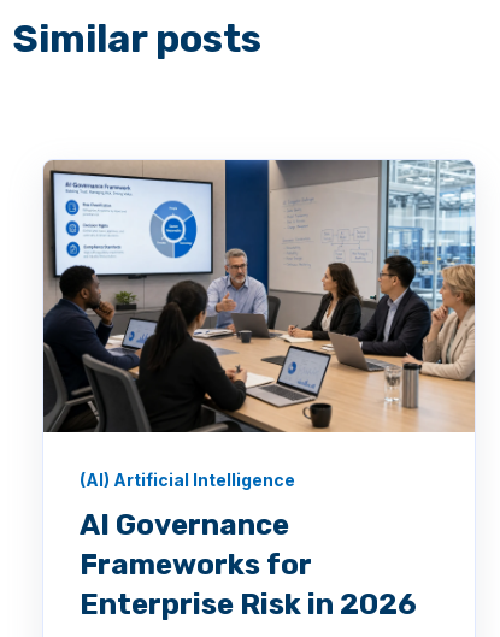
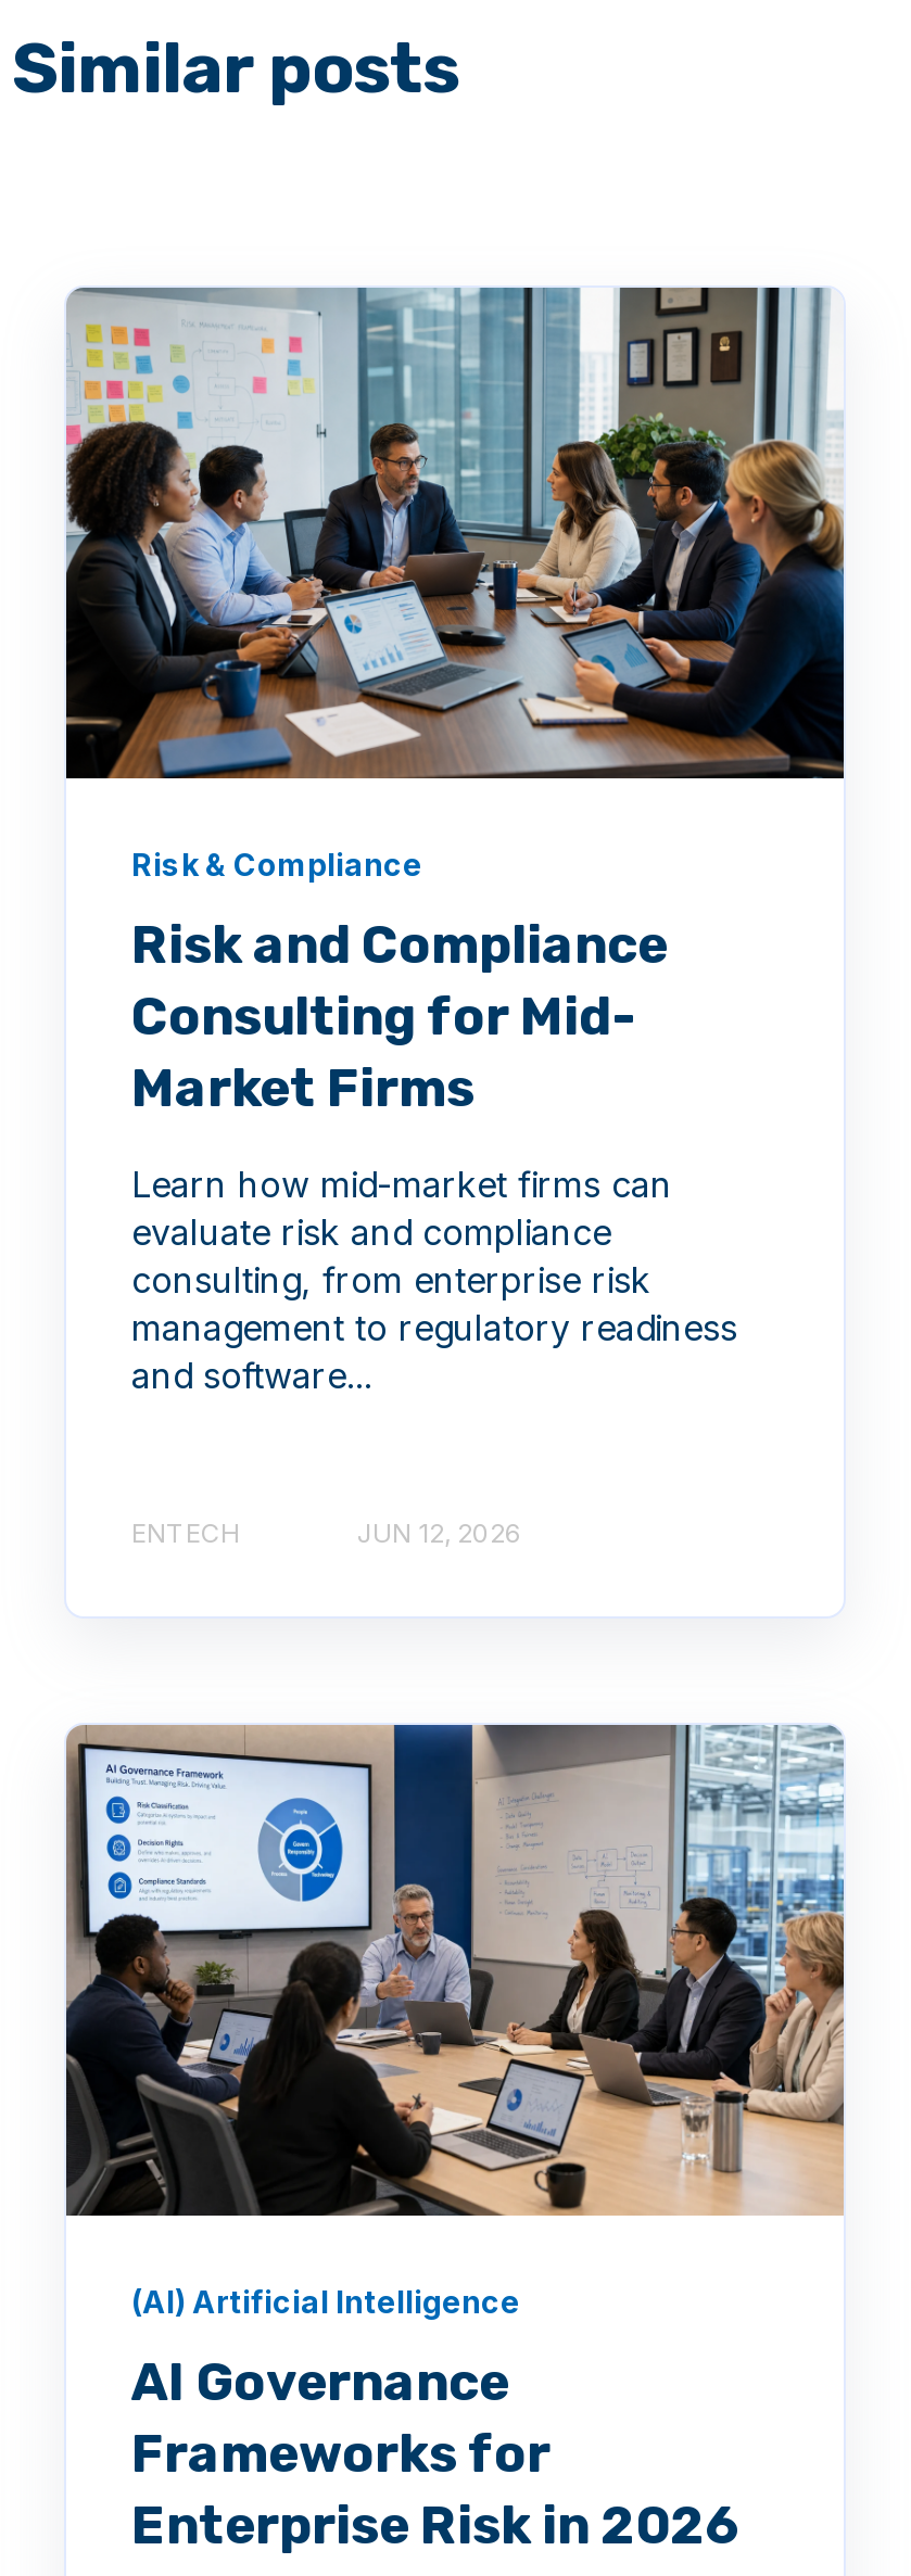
none -> [66,285,846,1397] [image] | Risk & Compliance | Risk and Compliance | Consulting for Mid- | Market Firms | Learn how mid-market firms can | evaluate risk and compliance | consulting, from enterprise risk | management to regulatory readiness | and software...
none -> [131,1517,522,1550] ENTECH | JUN 12, 2026

